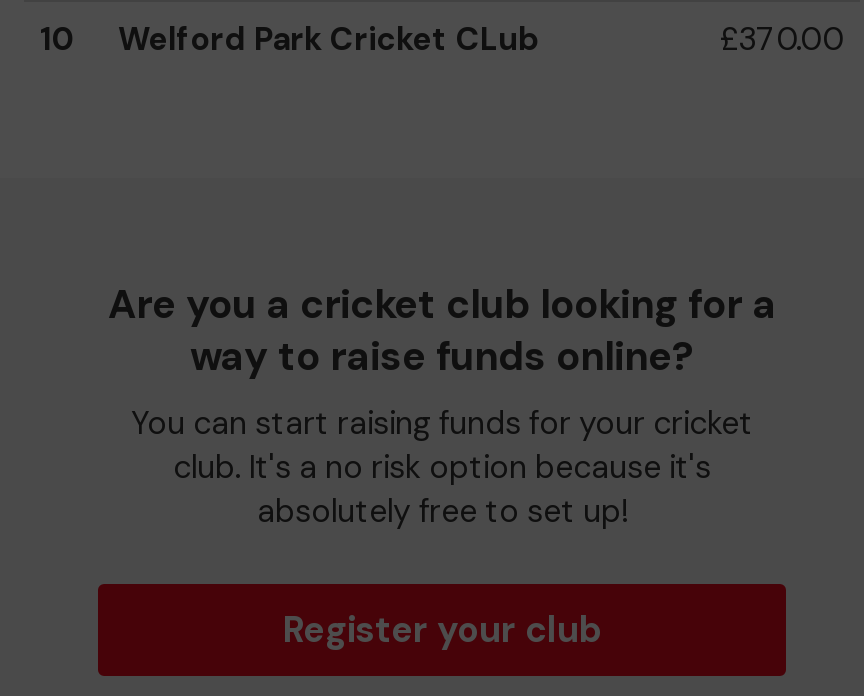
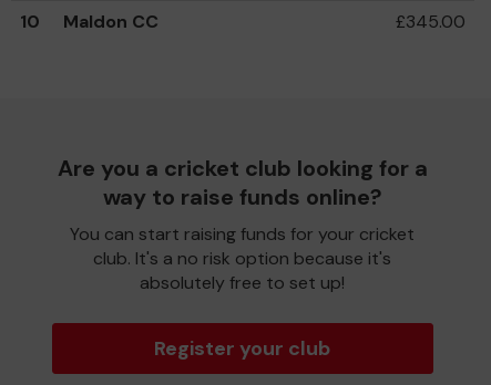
[118,19,844,61] Welford Park Cricket CLub | £370.00 -> [63,11,466,34] Maldon CC | £345.00

